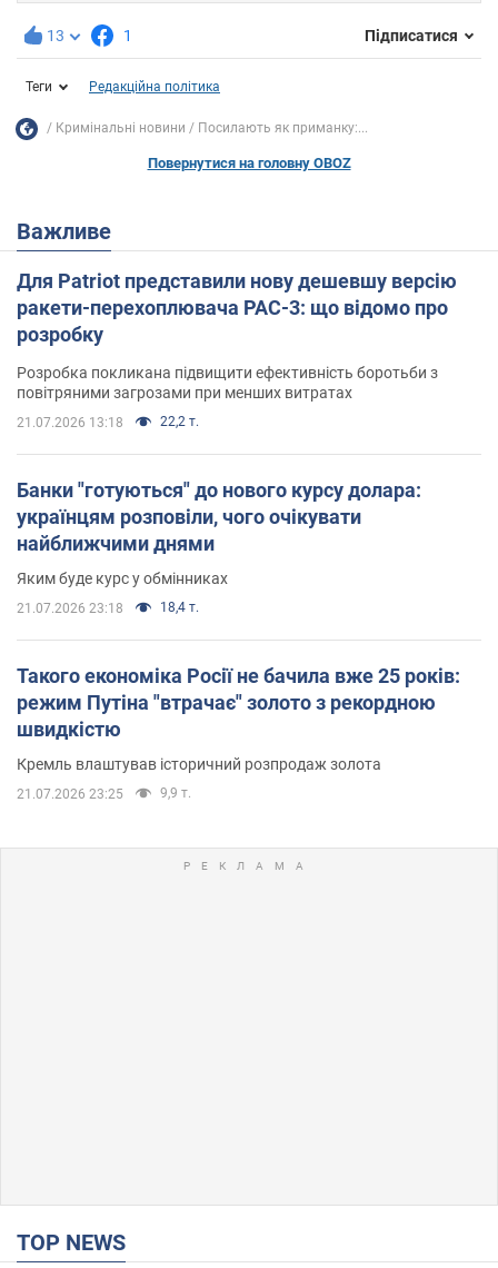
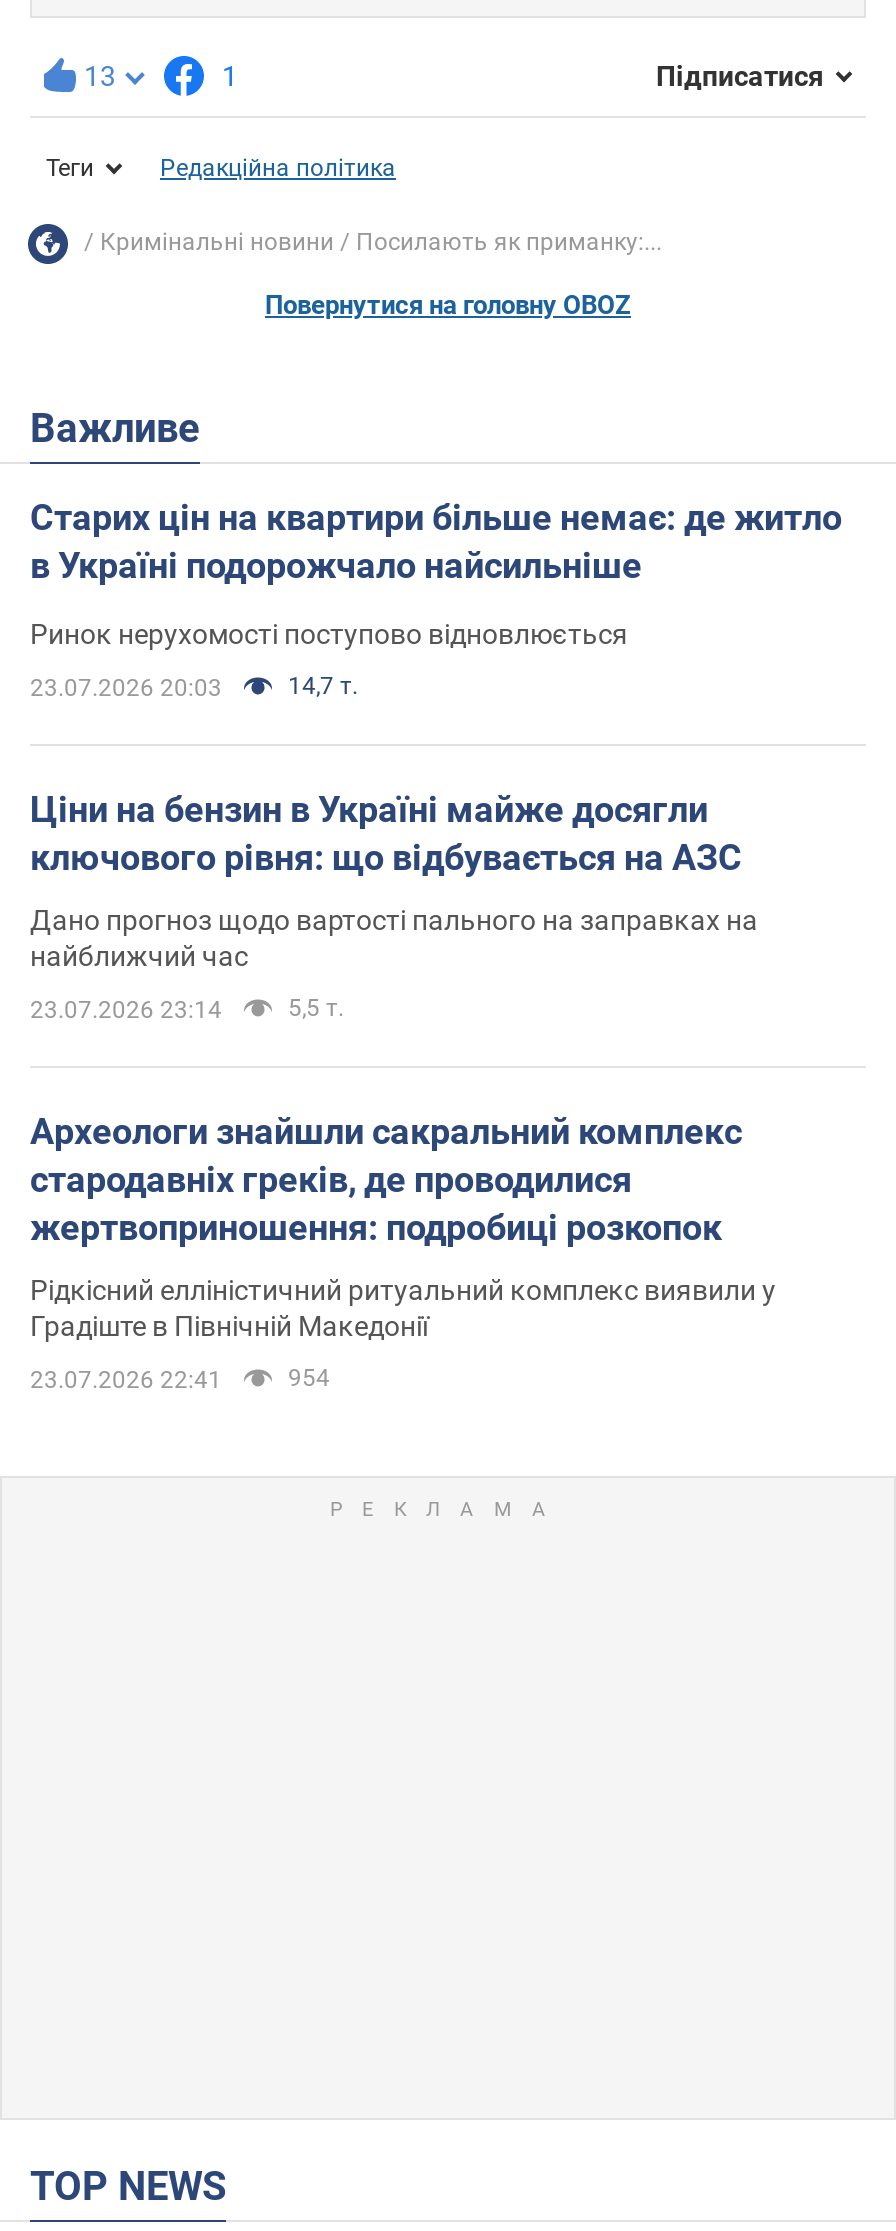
[17,269,457,346] Для Patriot представили нову дешевшу версію | ракети-перехоплювача PAC-3: що відомо про | розробку -> [30,495,842,585] Старих цін на квартири більше немає: де житло | в Україні подорожчало найсильніше
[17,363,438,401] Розробка покликана підвищити ефективність боротьби з | повітряними загрозами при менших витратах -> [30,617,628,649] Ринок нерухомості поступово відновлюється
[17,413,199,430] 21.07.2026 13:18 | 22,2 т. -> [30,671,358,701] 23.07.2026 20:03 | 14,7 т.
[17,478,421,555] Банки "готуються" до нового курсу долара: | українцям розповіли, чого очікувати | найближчими днями -> [30,787,742,877] Ціни на бензин в Україні майже досягли | ключового рівня: що відбувається на АЗС
[17,569,228,587] Яким буде курс у обмінниках -> [30,903,758,971] Дано прогноз щодо вартості пального на заправках на | найближчий час
[17,599,199,616] 21.07.2026 23:18 | 18,4 т. -> [30,993,344,1023] 23.07.2026 23:14 | 5,5 т.
[17,664,460,740] Такого економіка Росії не бачила вже 25 років: | режим Путіна "втрачає" золото з рекордною | швидкістю -> [30,1109,742,1247] Археологи знайшли сакральний комплекс | стародавніх греків, де проводилися | жертвоприношення: подробиці розкопок
[17,755,381,773] Кремль влаштував історичний розпродаж золота -> [30,1273,776,1341] Рідкісний елліністичний ритуальний комплекс виявили у | Градіште в Північній Македонії
[17,785,191,802] 21.07.2026 23:25 | 9,9 т. -> [30,1363,330,1393] 23.07.2026 22:41 | 954

